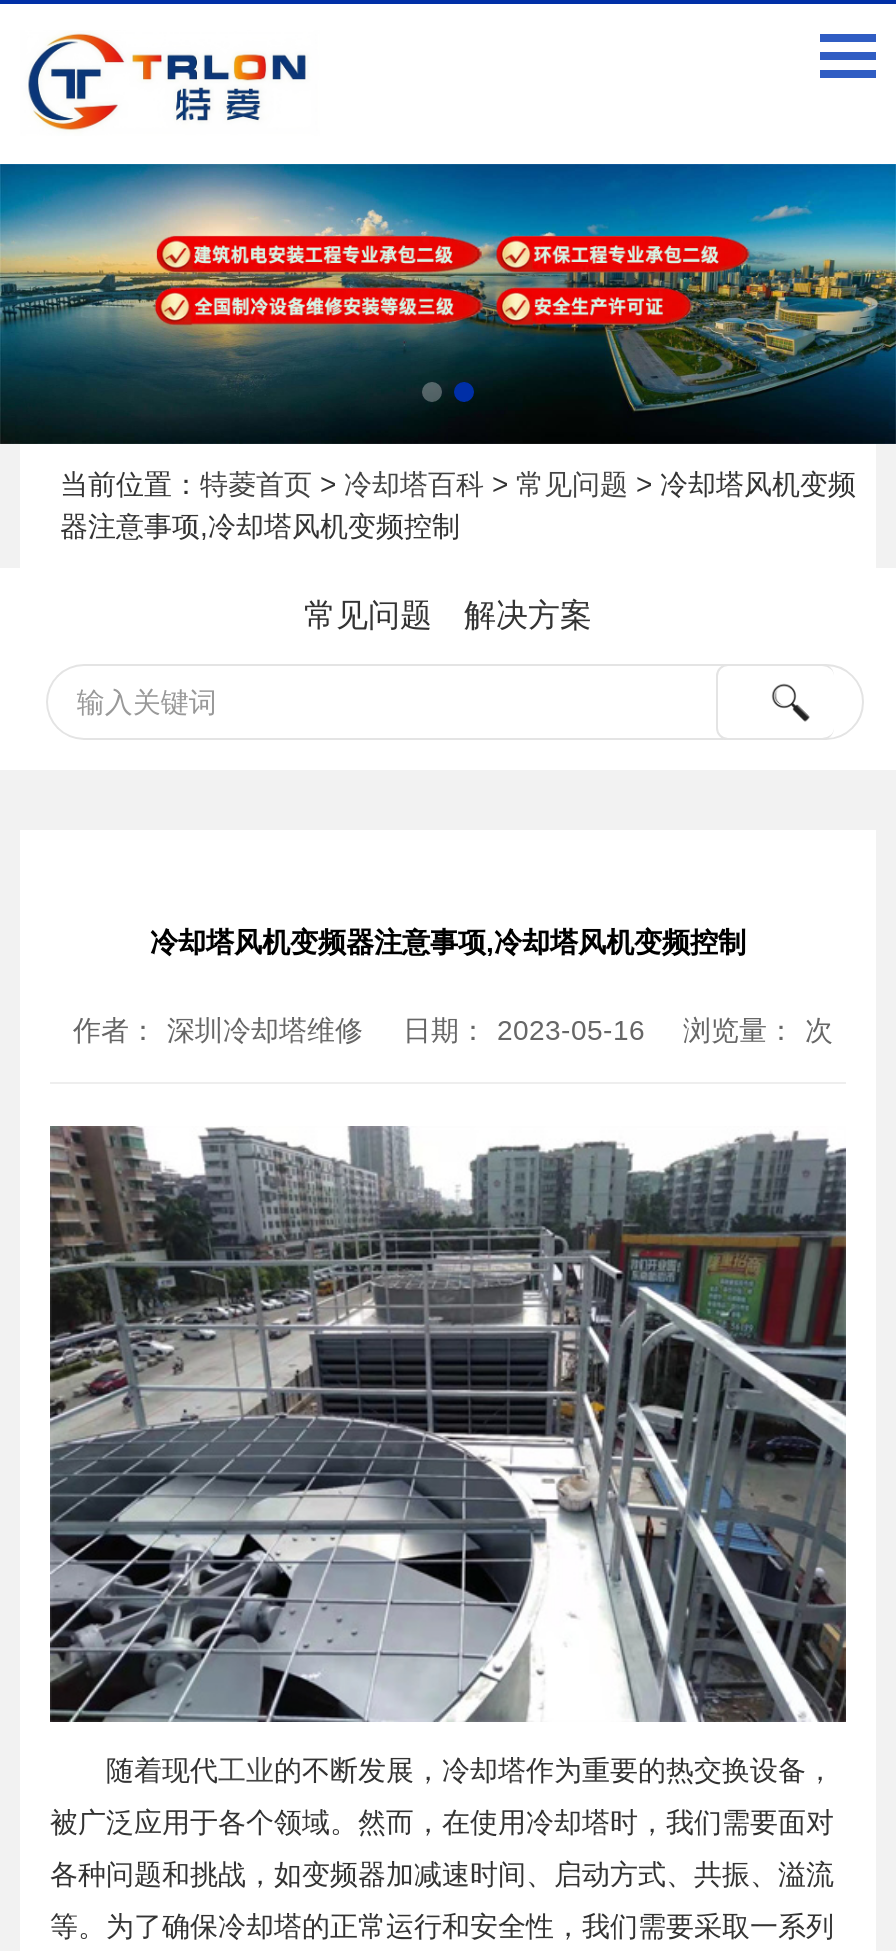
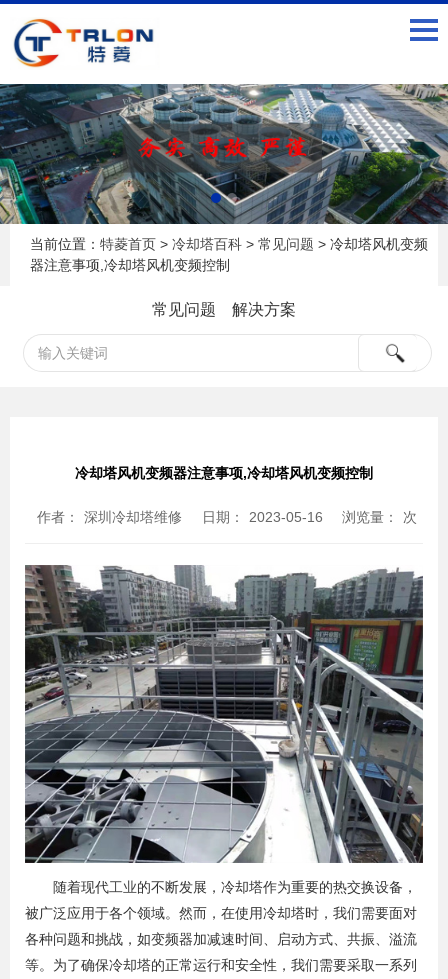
[6,162,890,446] [image] -> [3,83,445,225] [image]

